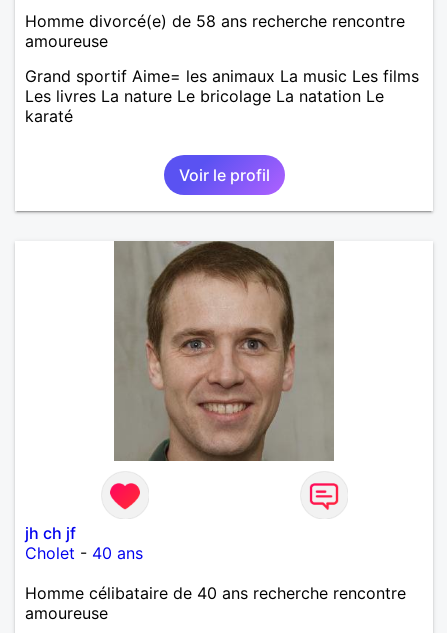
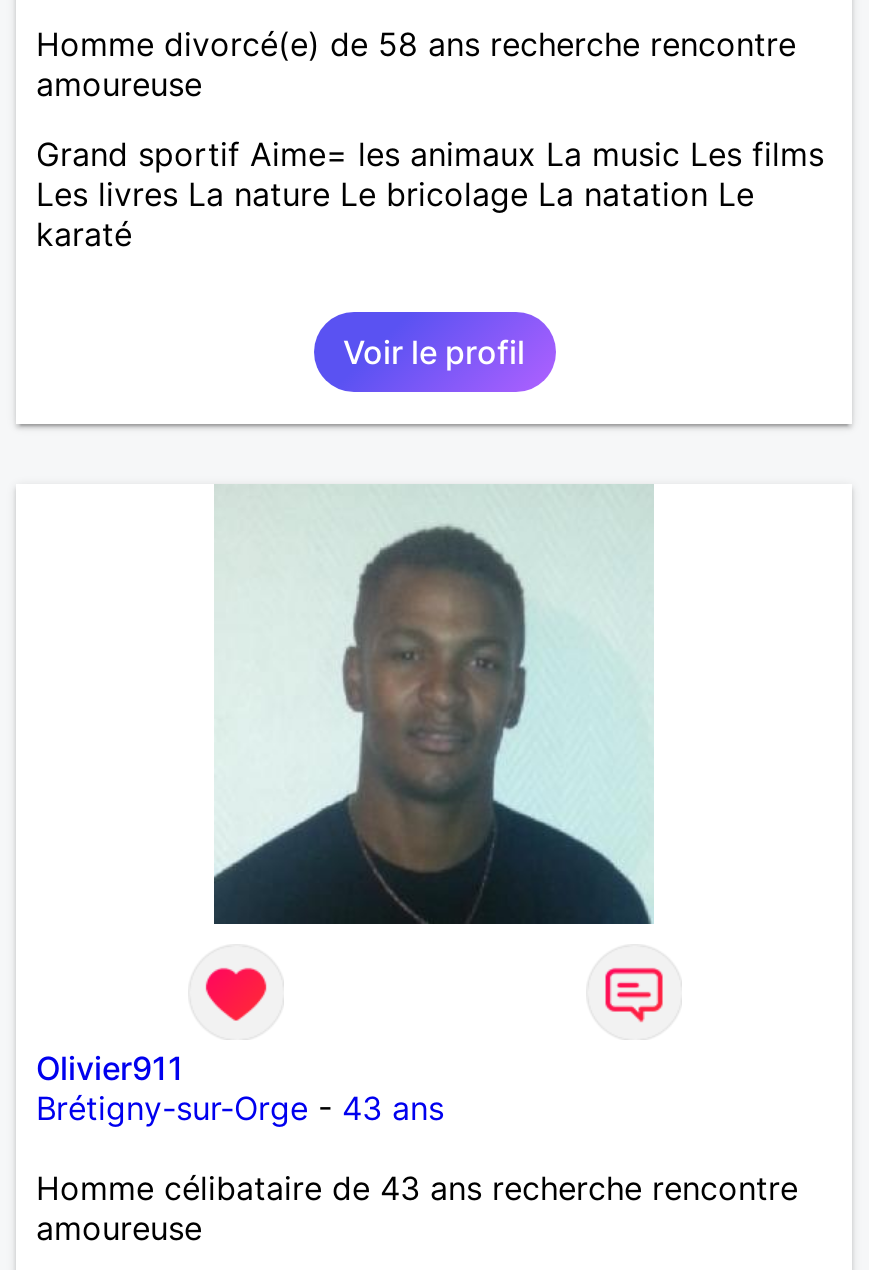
[113,240,334,462] [image] -> [212,484,652,926] [image]
[25,523,143,563] jh ch jf | Cholet - 40 ans -> [36,1048,444,1128] Olivier911 | Brétigny-sur-Orge - 43 ans
[25,583,406,603] Homme célibataire de 40 ans recherche rencontre -> [36,1168,798,1208] Homme célibataire de 43 ans recherche rencontre

